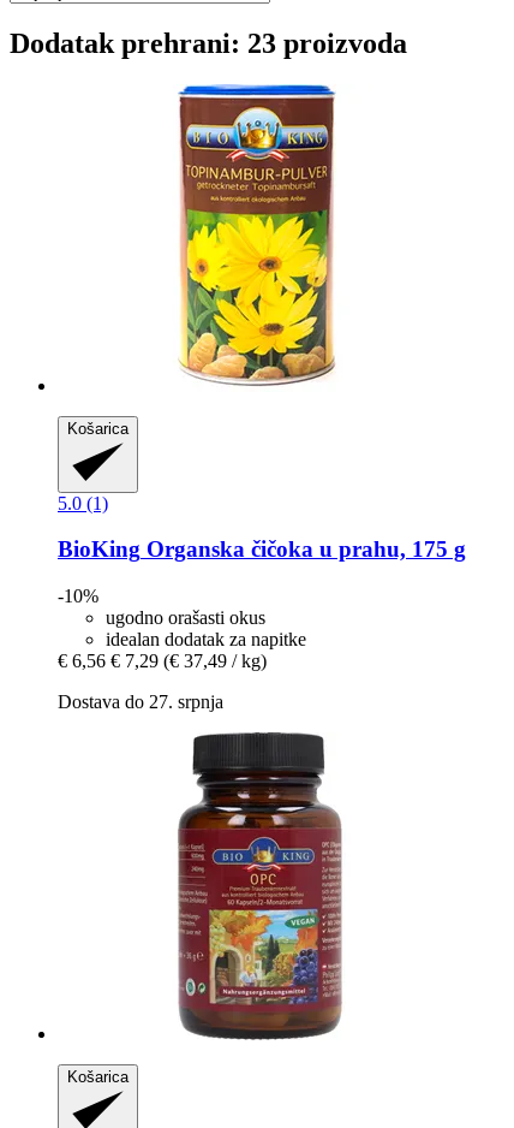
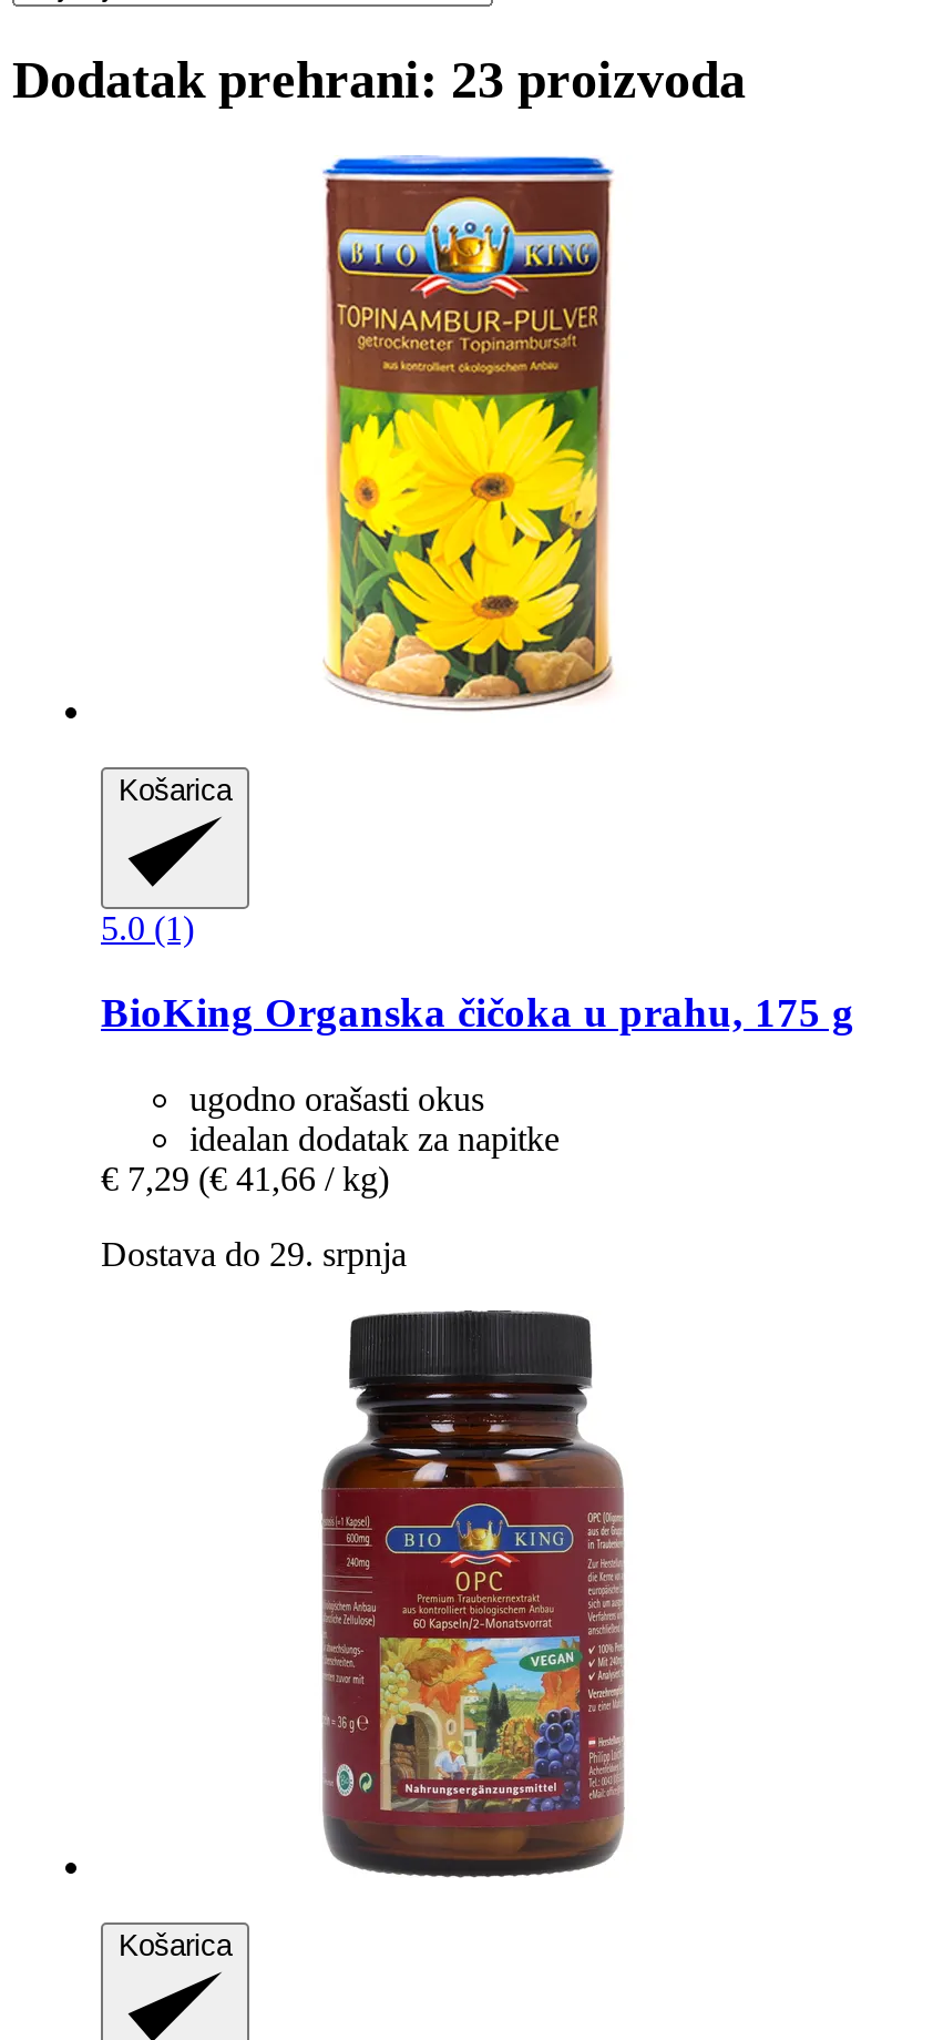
[58,586,98,606] -10% -> none
[58,650,267,671] € 6,56 € 7,29 (€ 37,49 / kg) -> [101,1159,389,1197] € 7,29 (€ 41,66 / kg)
[58,691,223,712] Dostava do 27. srpnja -> [101,1235,407,1273] Dostava do 29. srpnja

